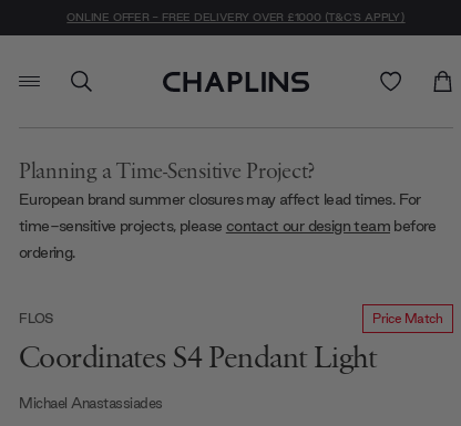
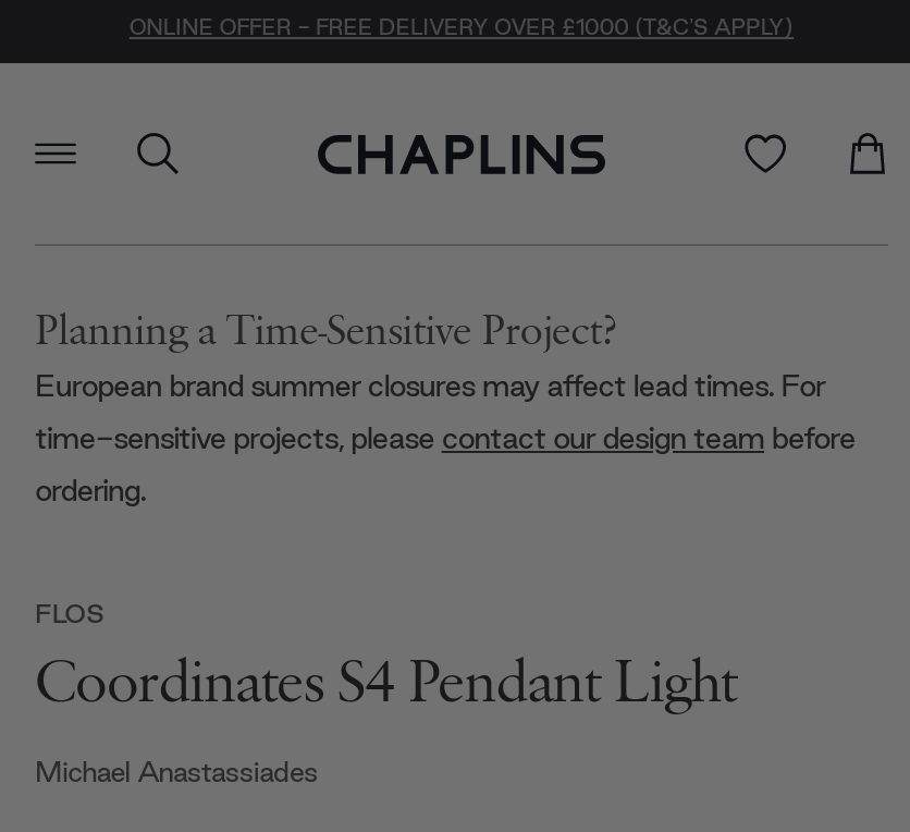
[373,310,443,326] Price Match -> none

